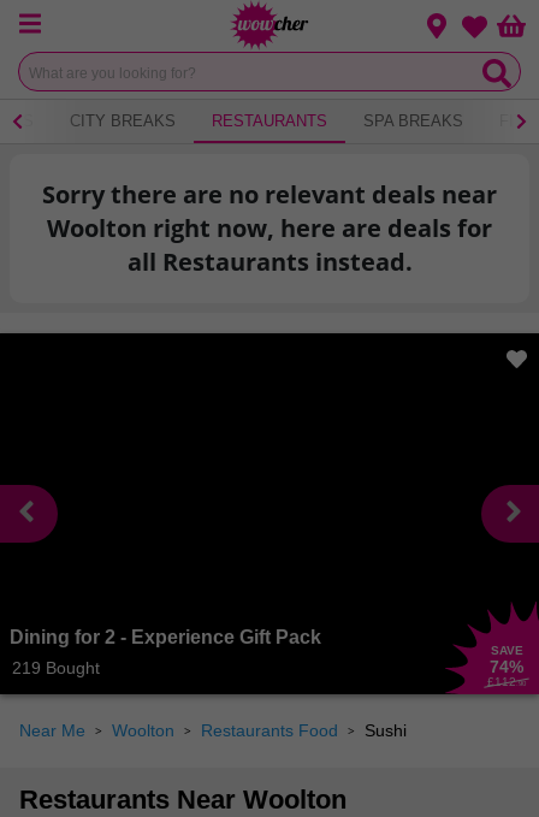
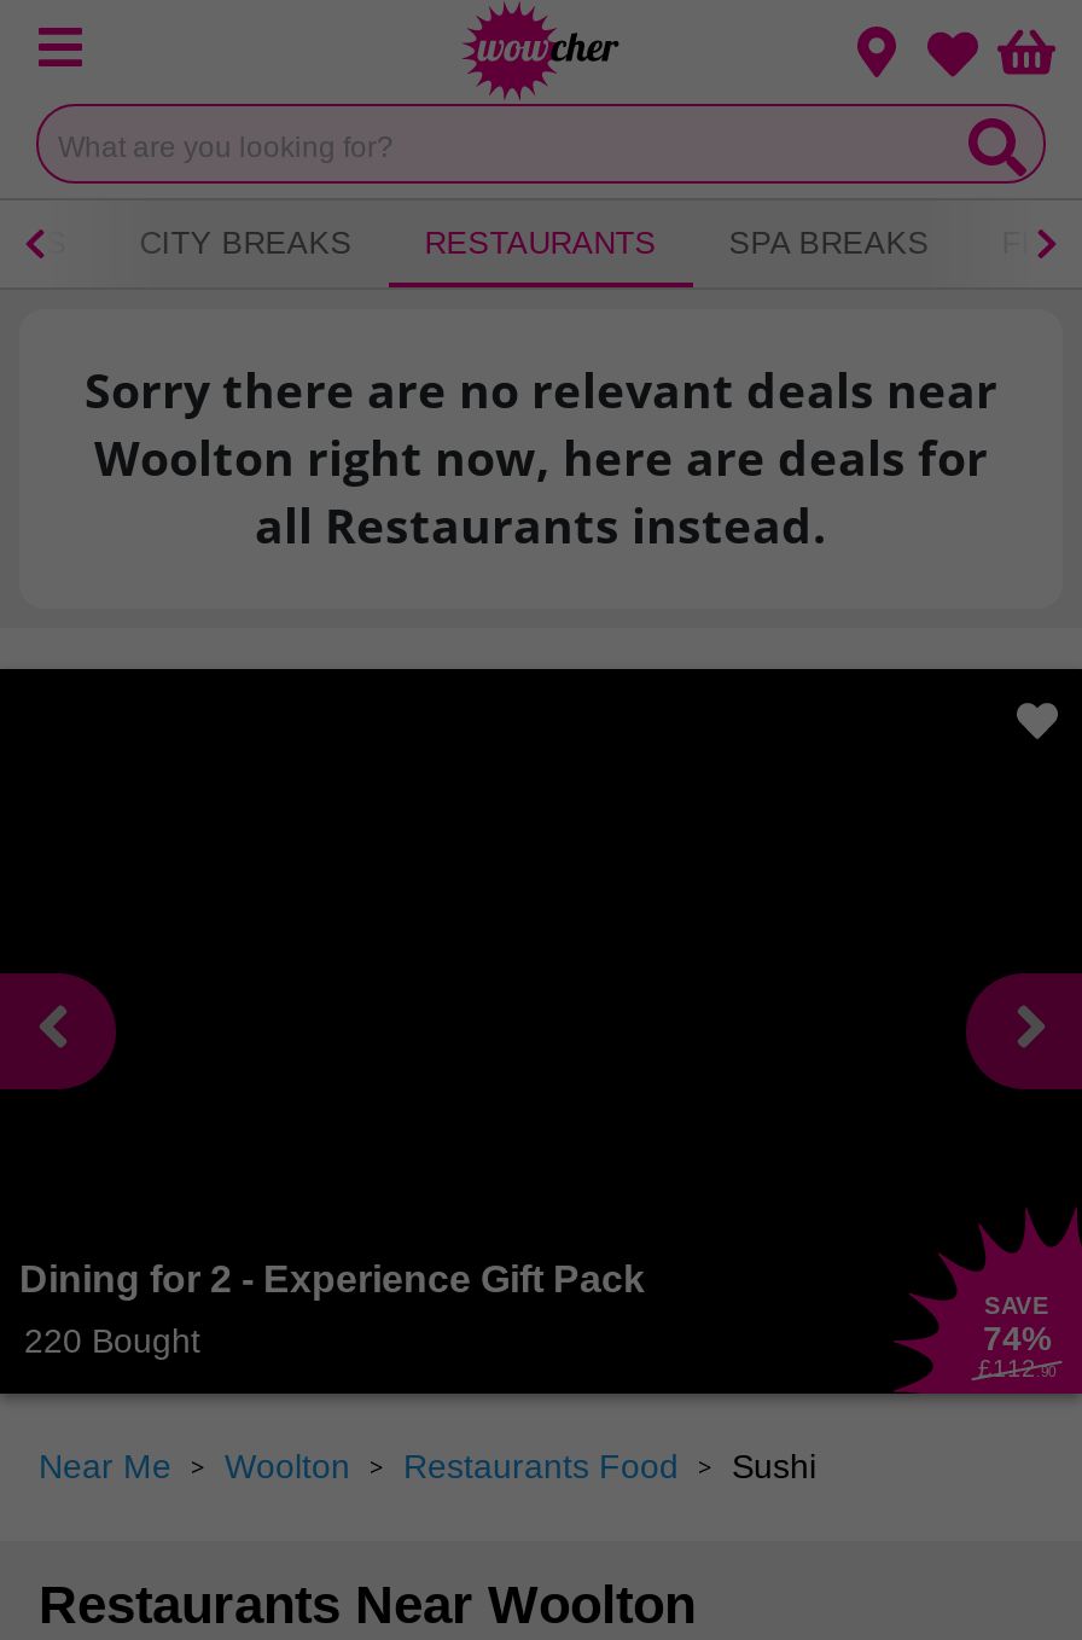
[12,658,100,677] 219 Bought -> [24,1320,200,1359] 220 Bought

